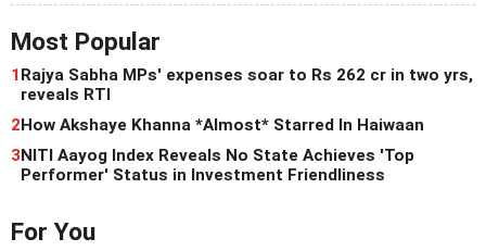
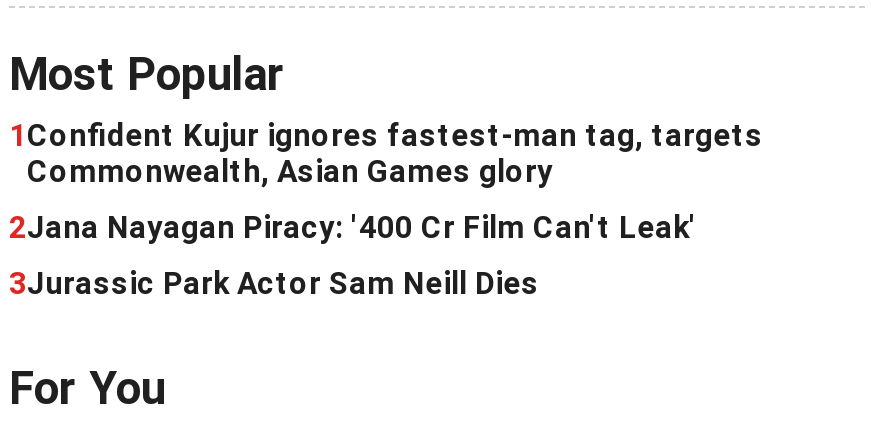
[11,65,473,104] 1 Rajya Sabha MPs' expenses soar to Rs 262 cr in two yrs, | reveals RTI -> [9,118,763,190] 1 Confident Kujur ignores fastest-man tag, targets | Commonwealth, Asian Games glory
[11,115,424,135] 2How Akshaye Khanna *Almost* Starred In Haiwaan -> [9,210,697,246] 2Jana Nayagan Piracy: '400 Cr Film Can't Leak'
[11,145,414,185] 3NITI Aayog Index Reveals No State Achieves 'Top | Performer' Status in Investment Friendliness -> [9,266,539,302] 3Jurassic Park Actor Sam Neill Dies

